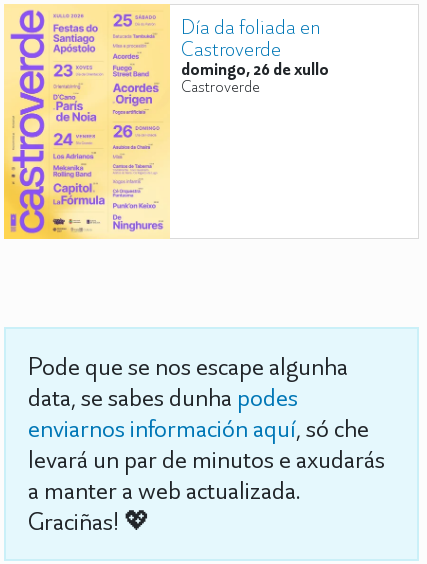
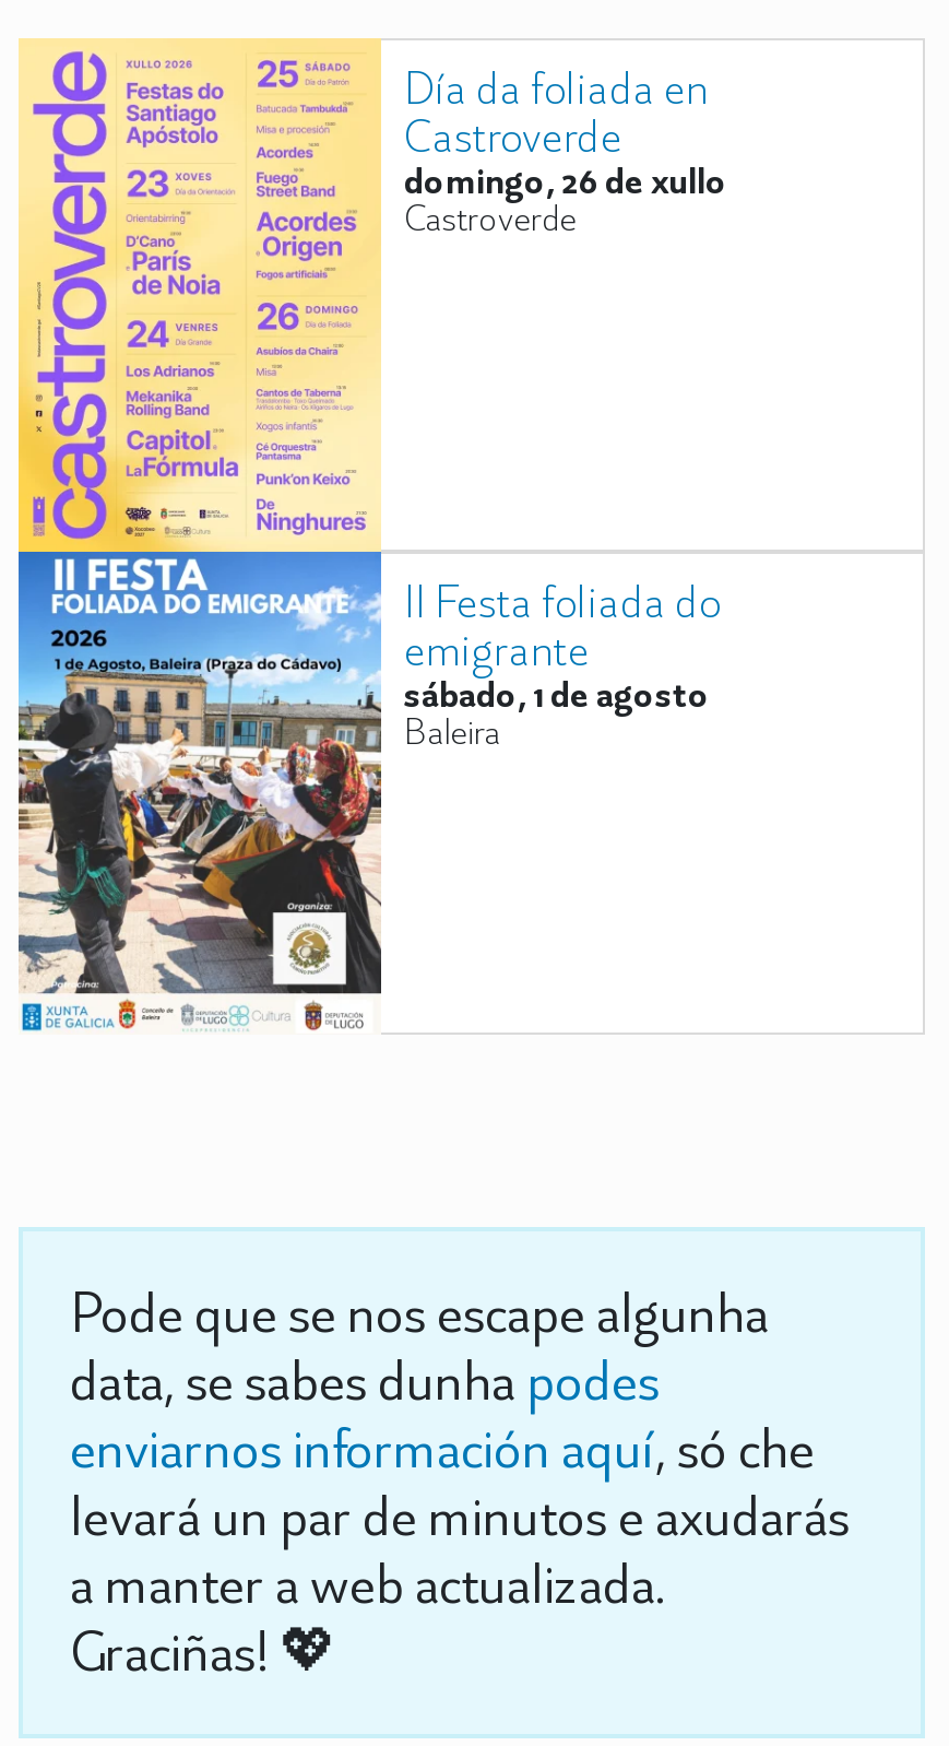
none -> [16,550,721,1033] [image] | II Festa foliada do | emigrante | sábado, 1 de agosto | Baleira

